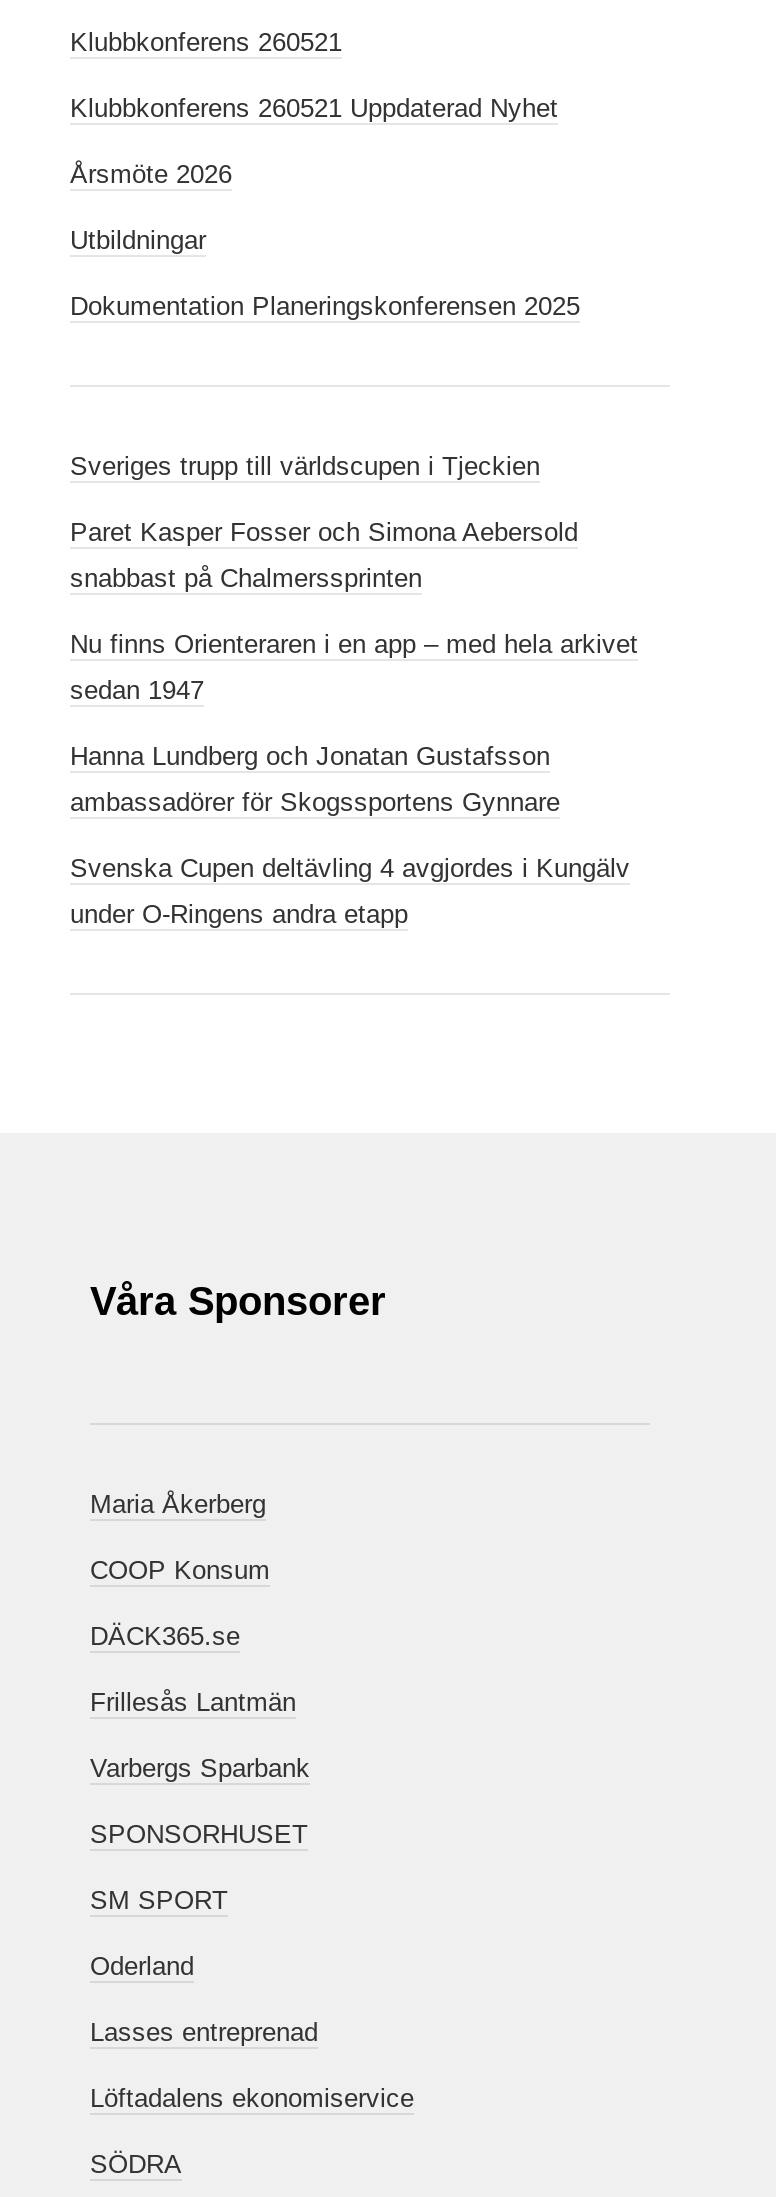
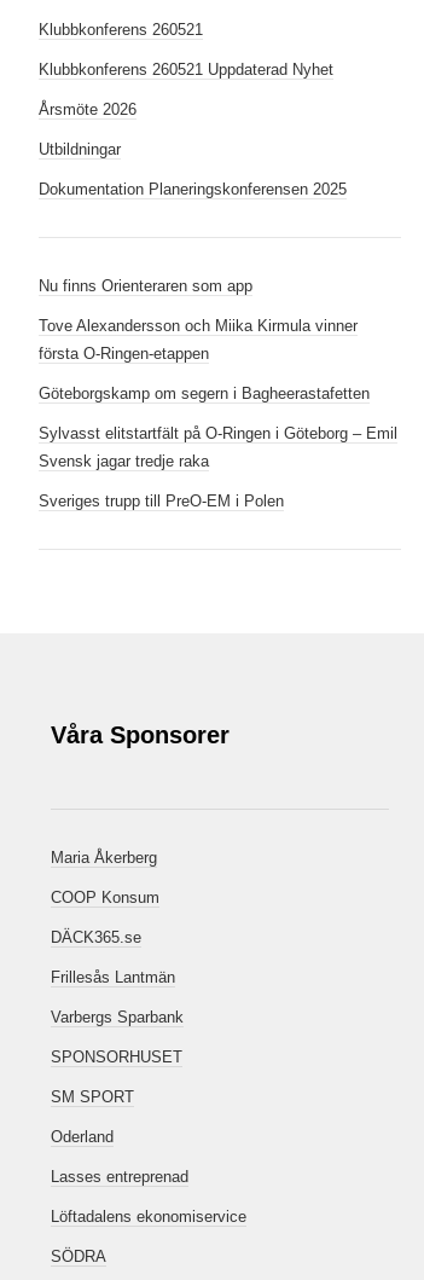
[70,450,638,928] Sveriges trupp till världscupen i Tjeckien | Paret Kasper Fosser och Simona Aebersold | snabbast på Chalmerssprinten | Nu finns Orienteraren i en app – med hela arkivet | sedan 1947 | Hanna Lundberg och Jonatan Gustafsson | ambassadörer för Skogssportens Gynnare | Svenska Cupen deltävling 4 avgjordes i Kungälv | under O-Ringens andra etapp -> [39,276,397,510] Nu finns Orienteraren som app | Tove Alexandersson och Miika Kirmula vinner | första O-Ringen-etappen | Göteborgskamp om segern i Bagheerastafetten | Sylvasst elitstartfält på O-Ringen i Göteborg – Emil | Svensk jagar tredje raka | Sveriges trupp till PreO-EM i Polen

